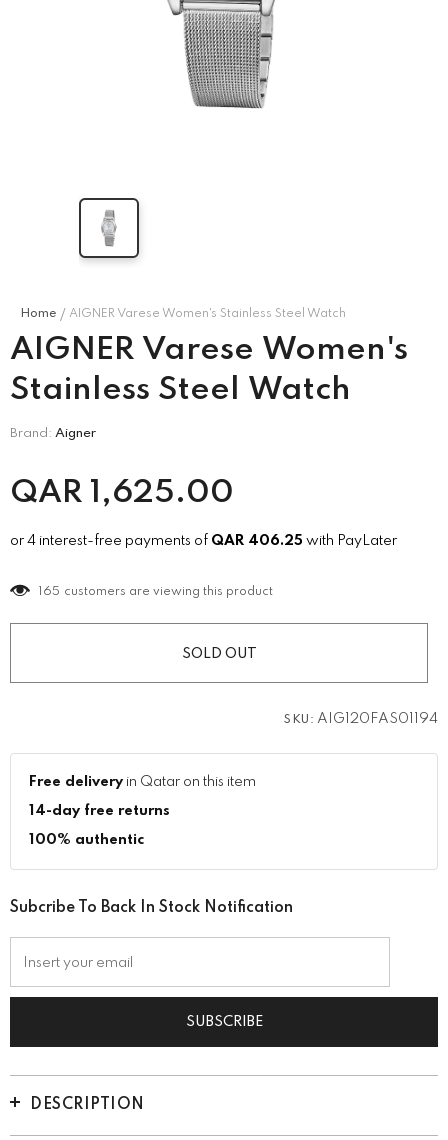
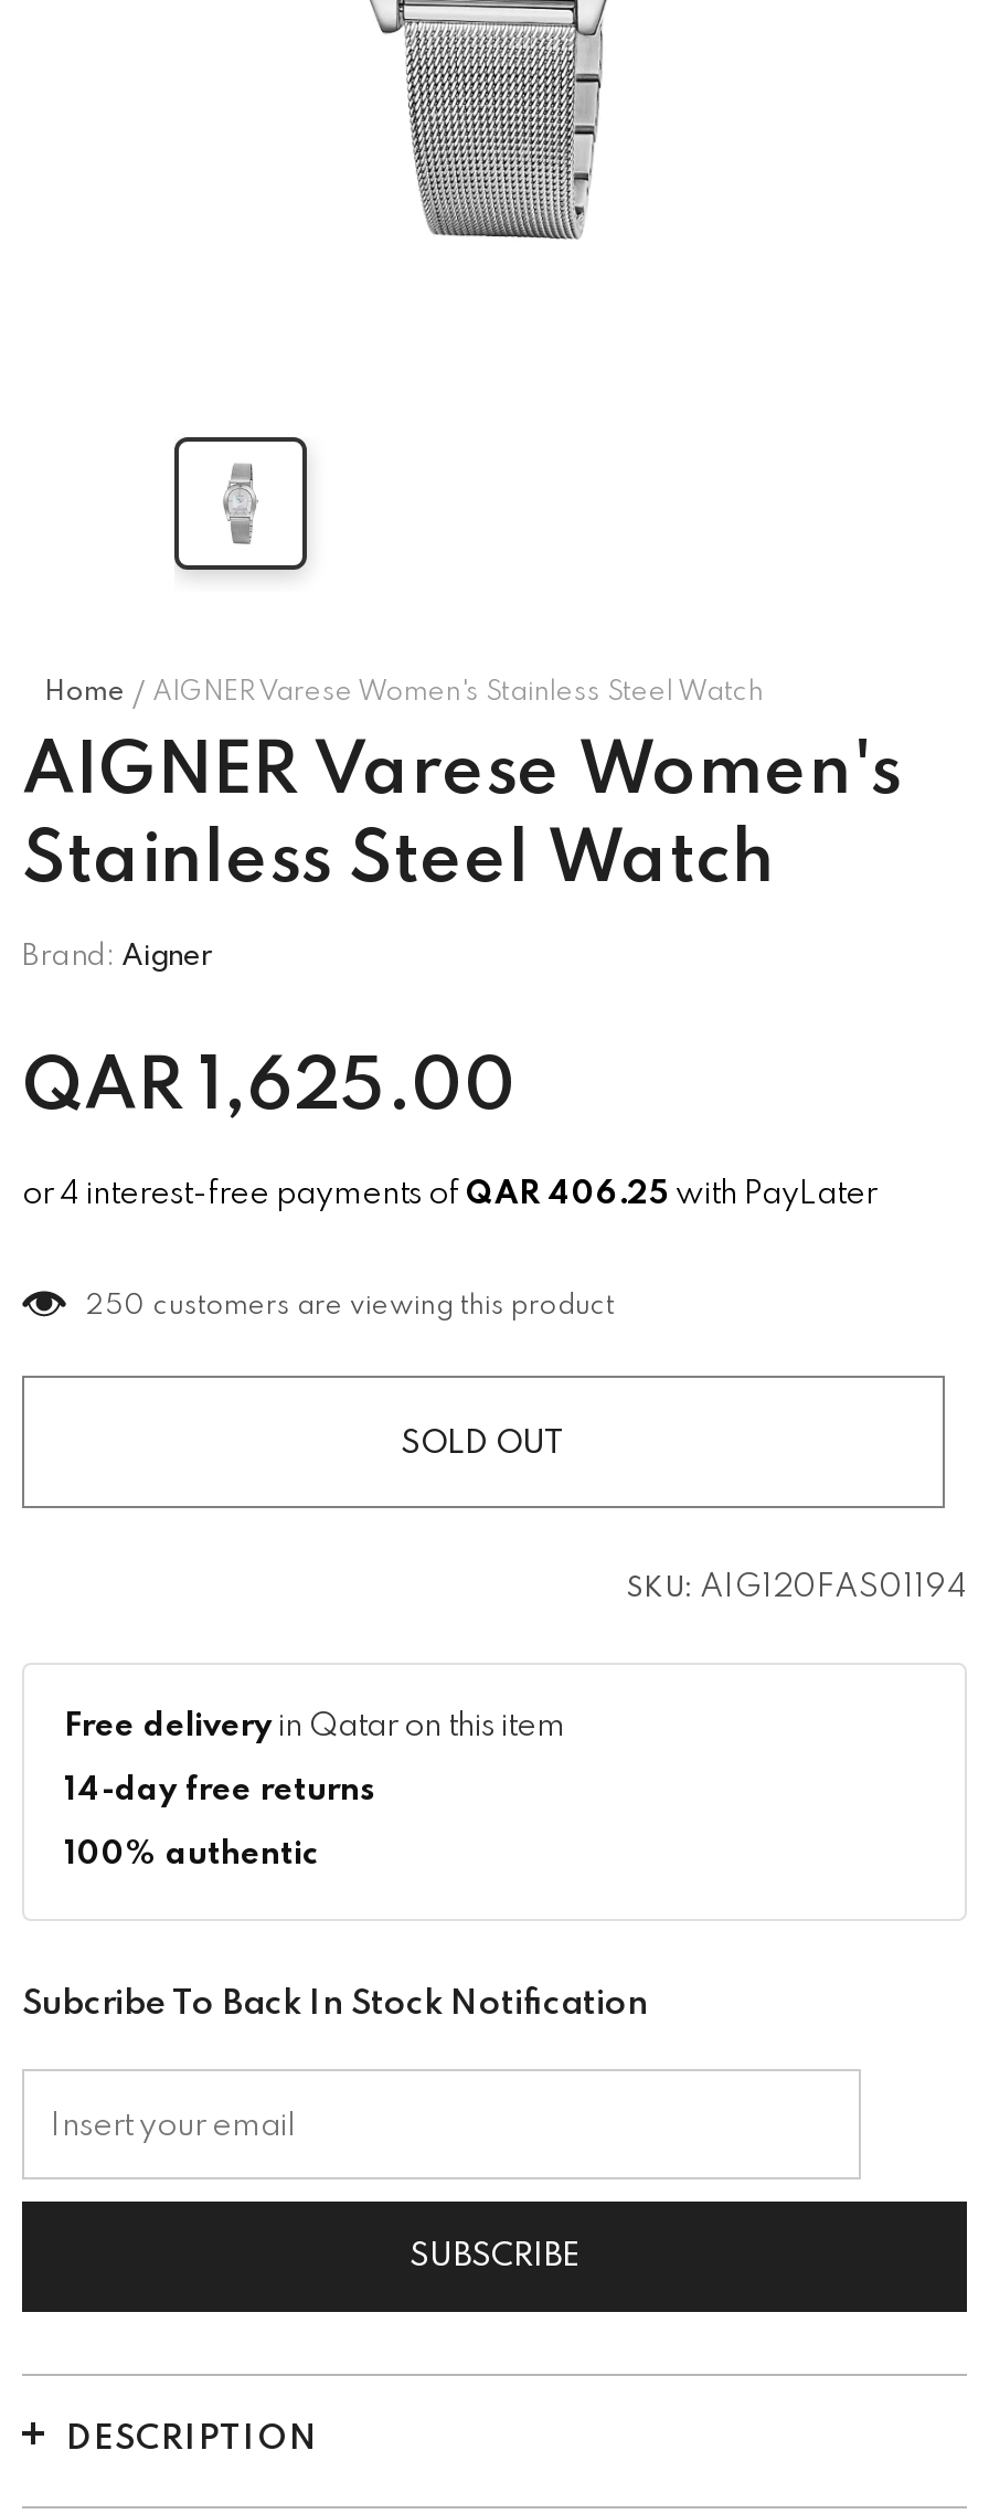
[39,586,272,598] 165 customers are viewing this product -> [86,1294,615,1320] 250 customers are viewing this product

